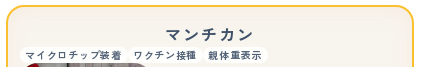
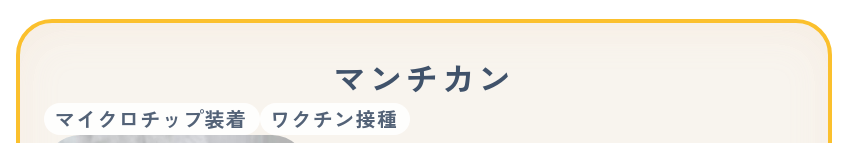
[208,49,262,62] 親体重表示 -> none

